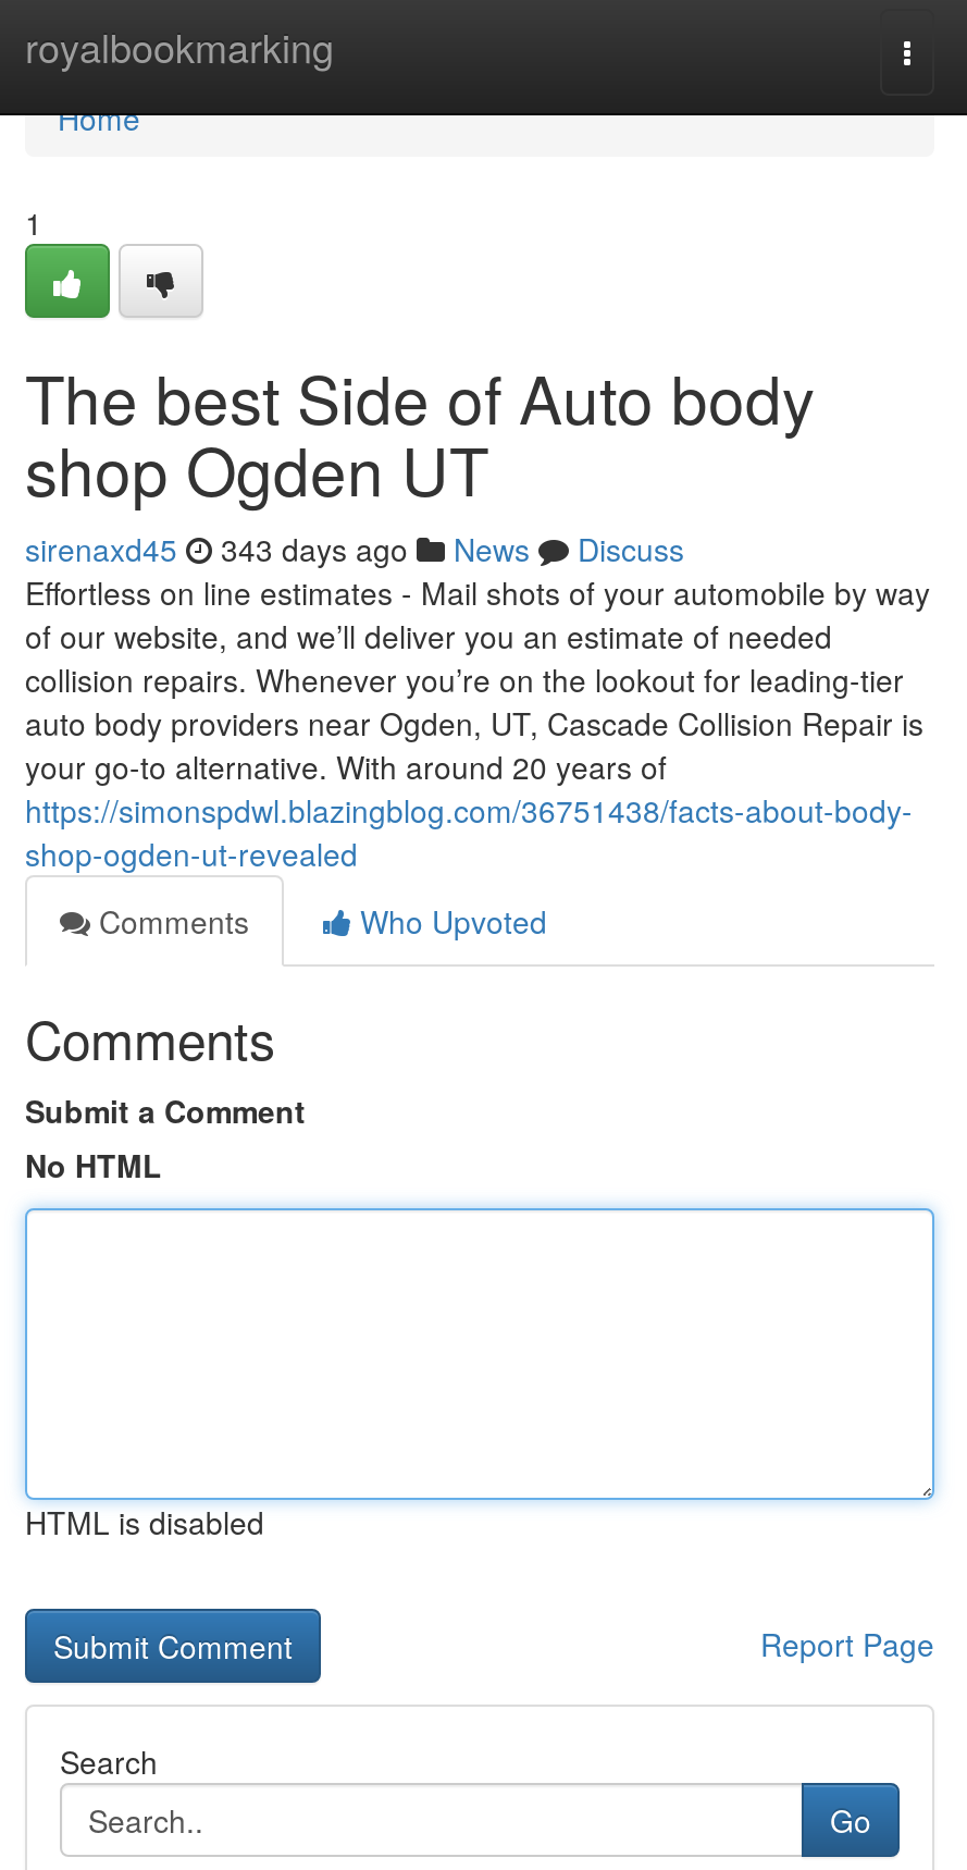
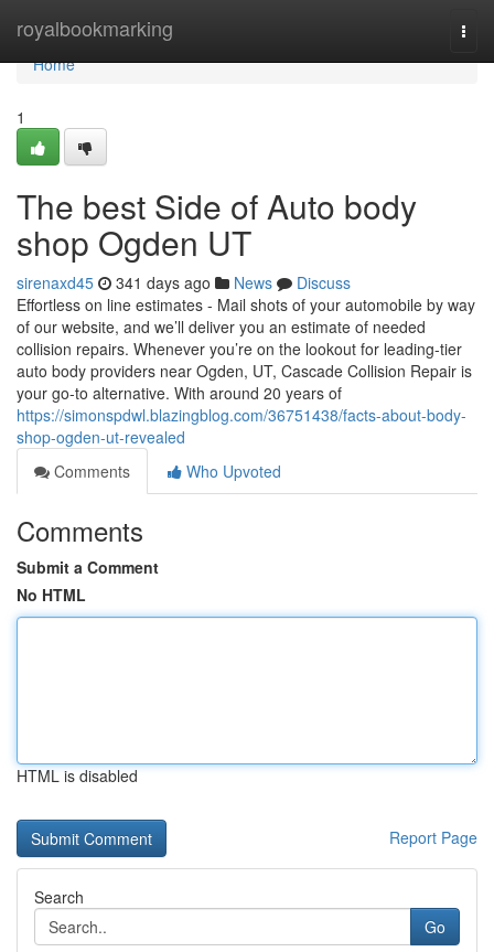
[25,527,684,570] sirenaxd45 343 days ago News Discuss -> [17,271,351,293] sirenaxd45 341 days ago News Discuss

